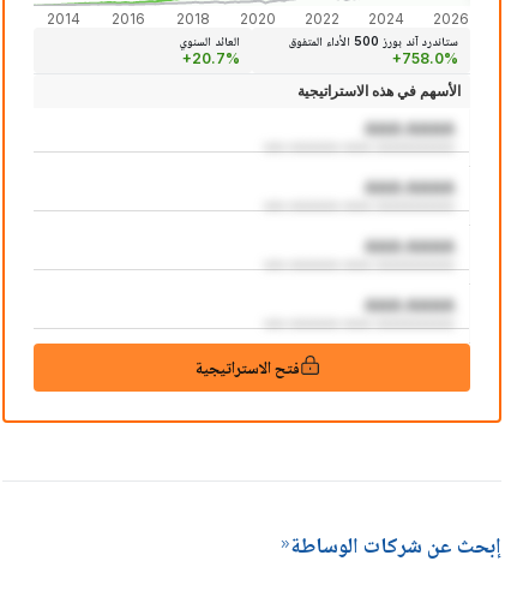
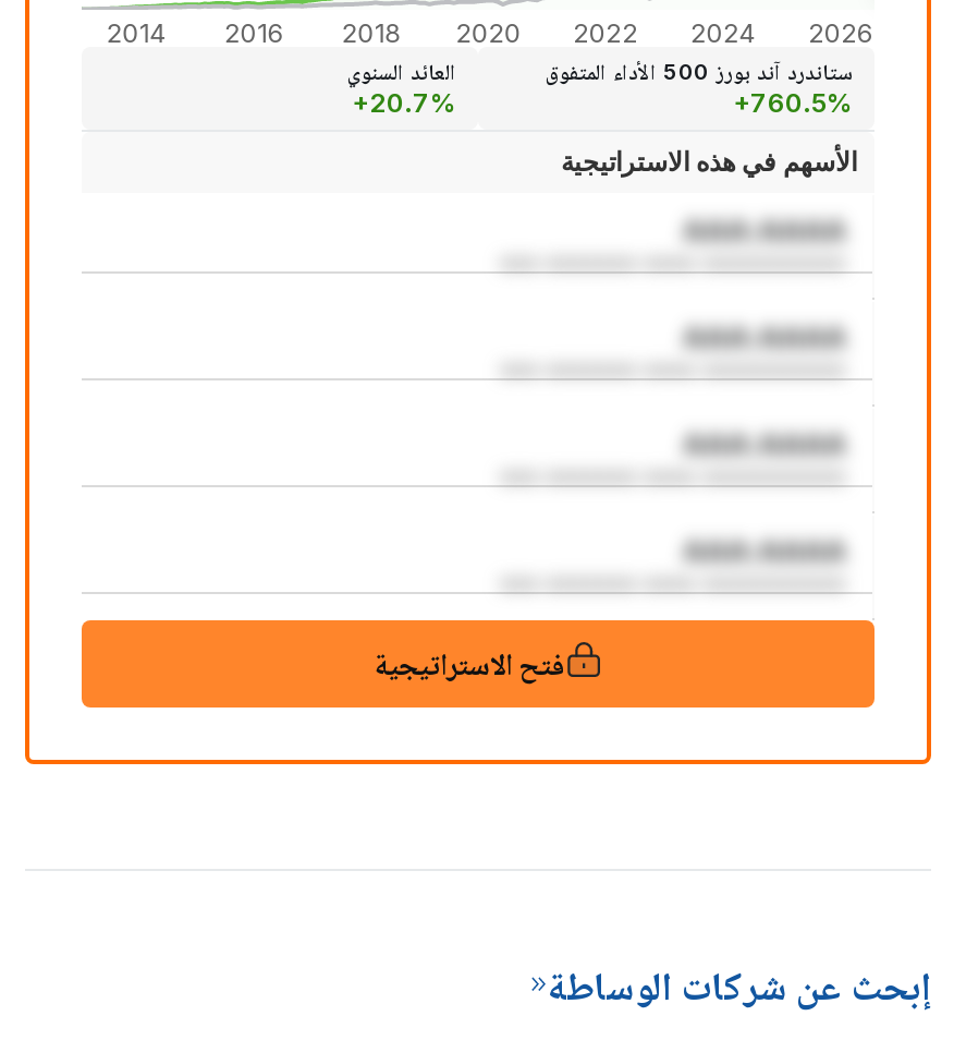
[392,49,458,67] +758.0% -> [733,86,853,118] +760.5%

